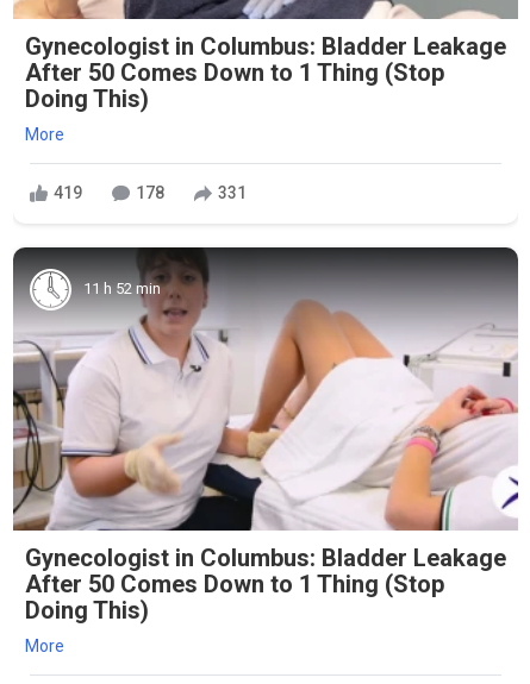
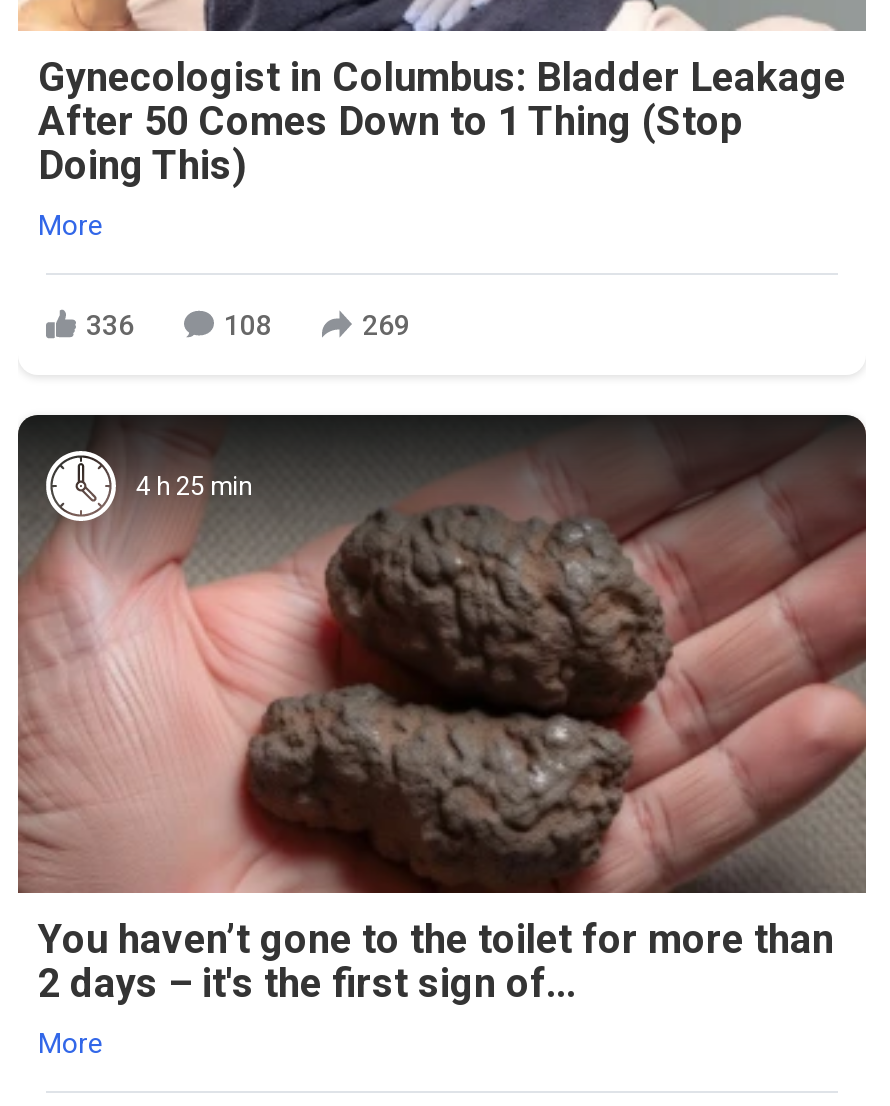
[54,184,247,203] 419 | 178 | 331 -> [86,309,410,341] 336 | 108 | 269
[12,246,518,532] [image] | 11 h 52 min -> [18,414,868,856] [image] | 4 h 25 min
[25,544,506,625] Gynecologist in Columbus: Bladder Leakage | After 50 Comes Down to 1 Thing (Stop | Doing This) -> [38,915,834,1007] You haven’t gone to the toilet for more than | 2 days – it's the first sign of...

